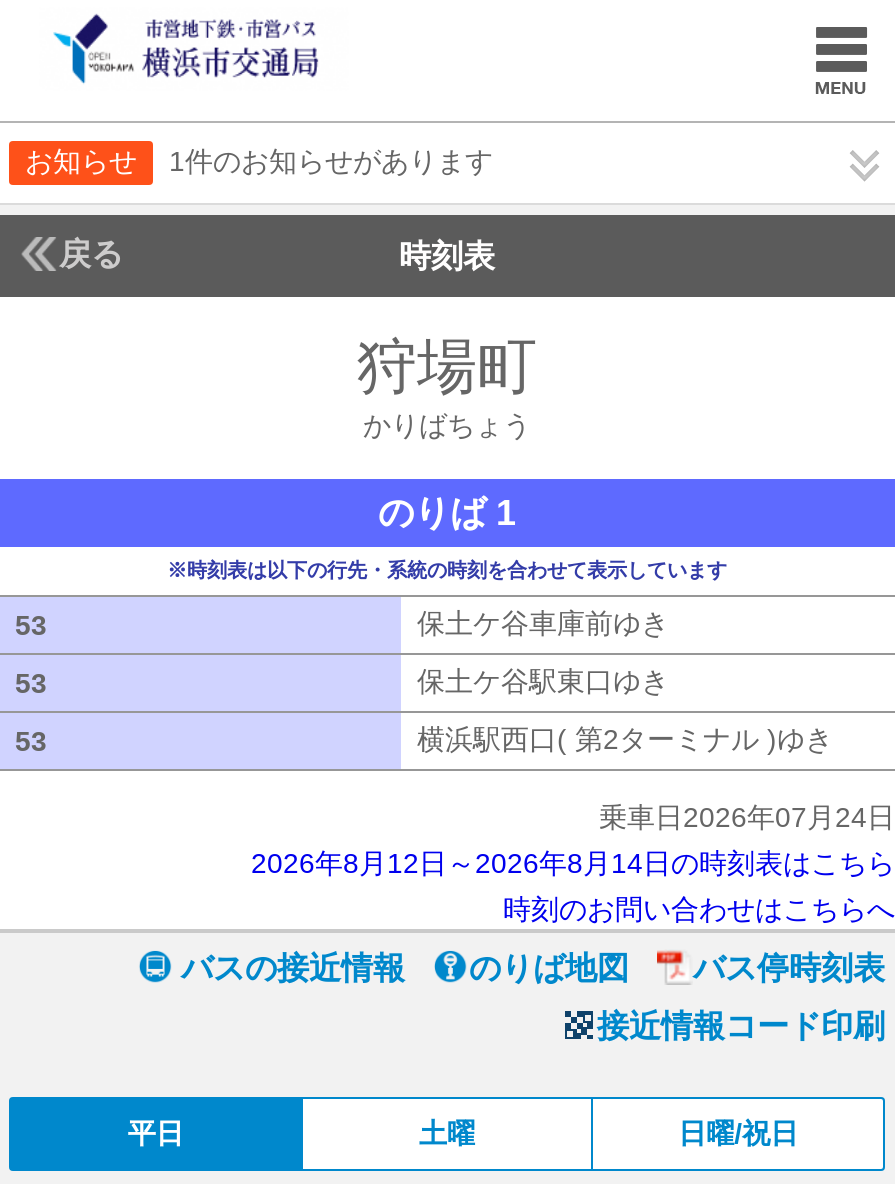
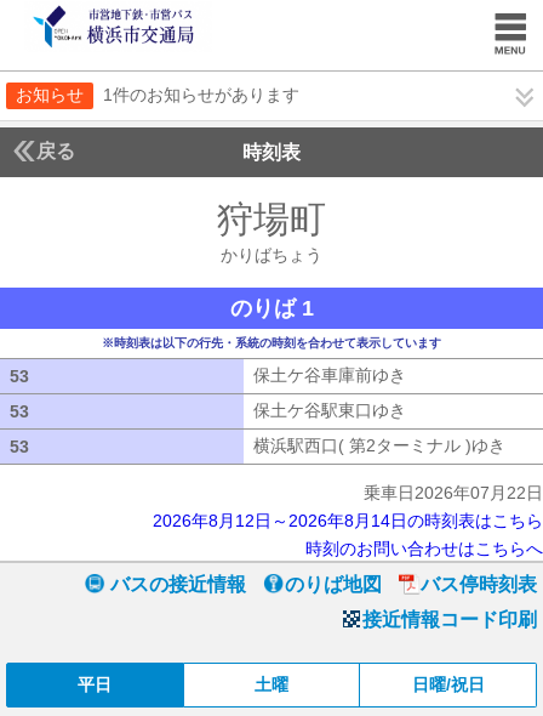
[599,801,895,833] 乗車日2026年07月24日 -> [364,483,543,502] 乗車日2026年07月22日

